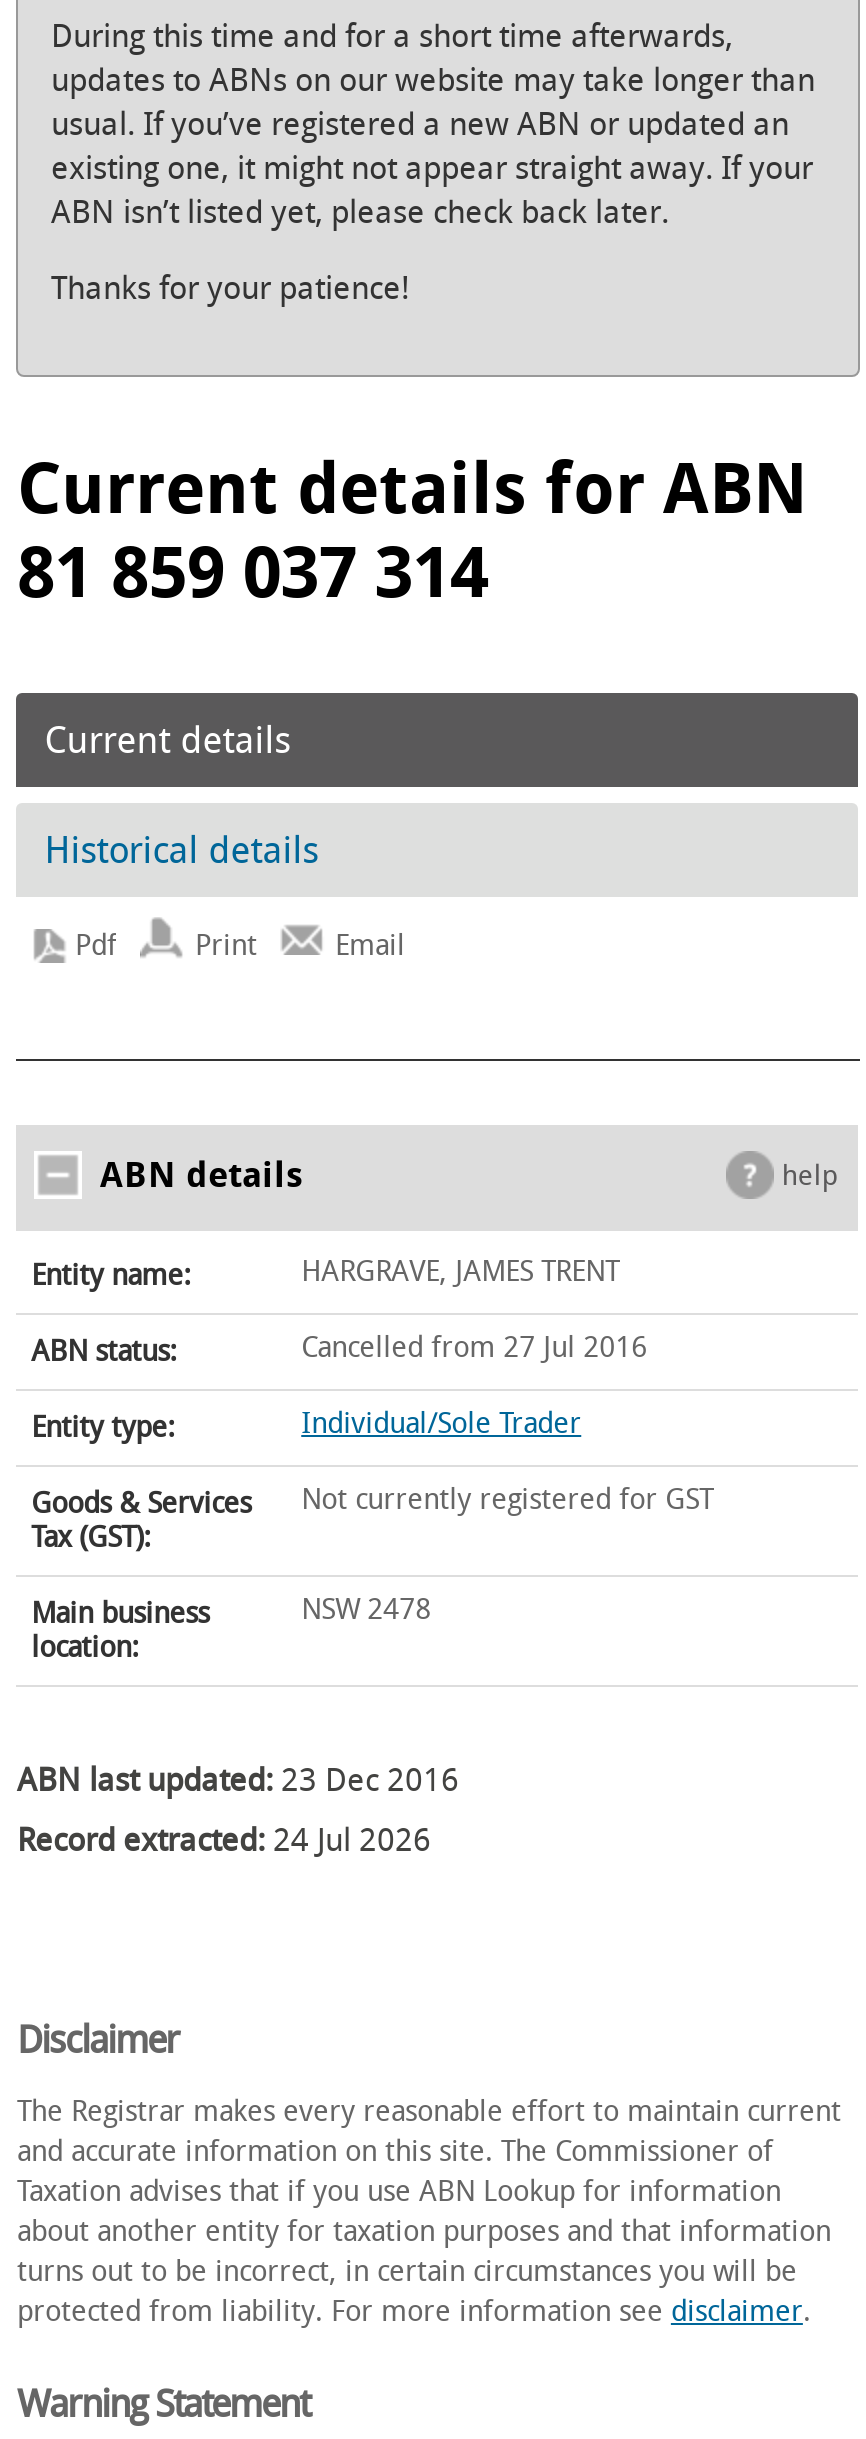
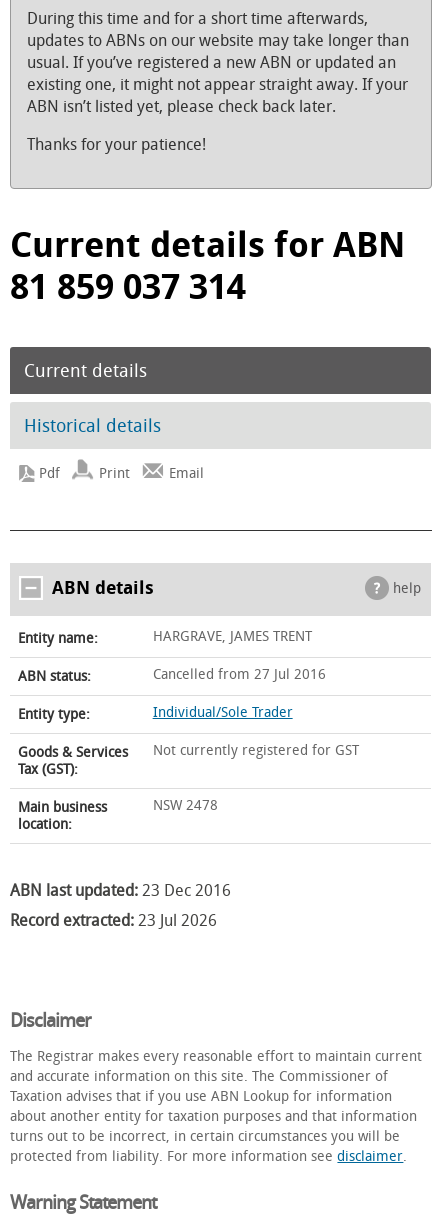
[17,1821,431,1859] Record extracted: 24 Jul 2026 -> [10,911,217,930] Record extracted: 23 Jul 2026

